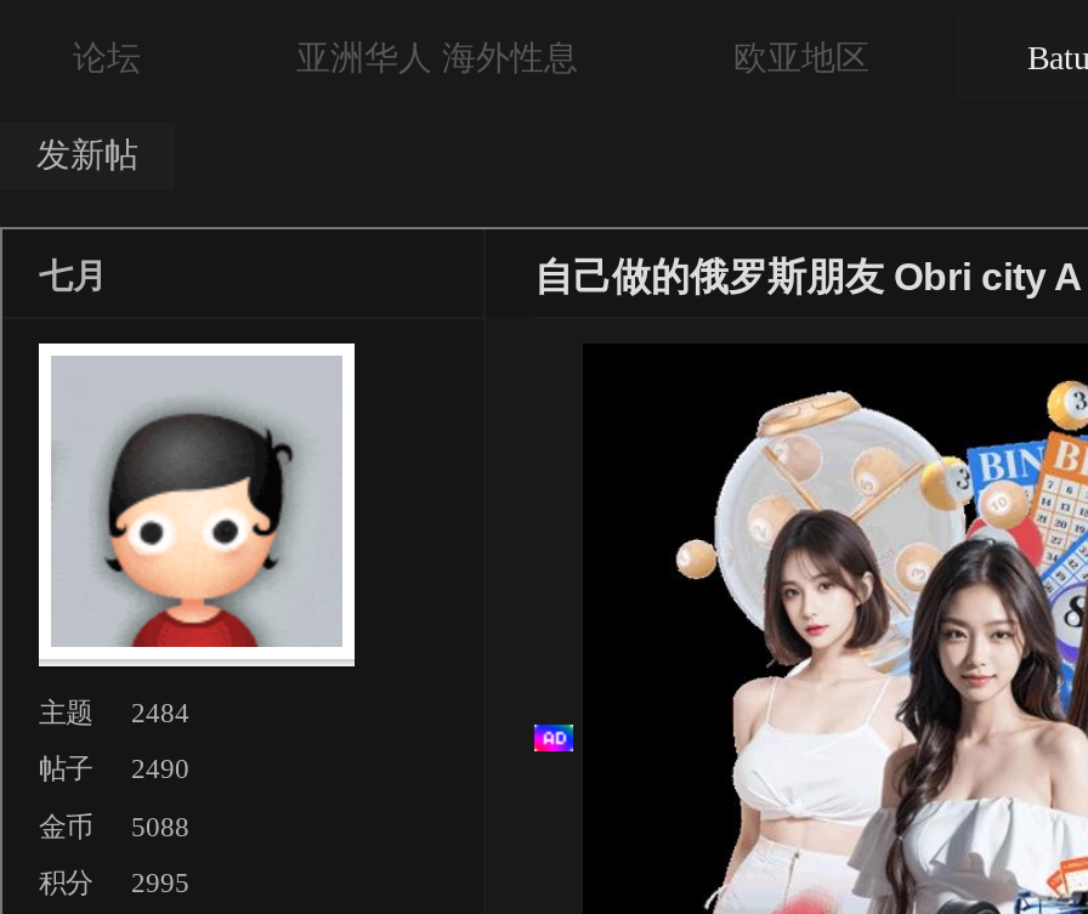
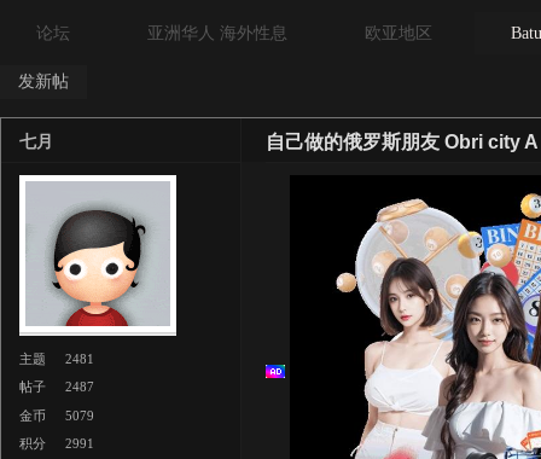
[39,698,189,727] 主题 2484 -> [19,351,94,366] 主题 2481
[39,755,189,784] 帖子 2490 -> [19,380,94,394] 帖子 2487
[39,811,189,840] 金币 5088 -> [19,408,94,422] 金币 5079
[39,868,189,897] 积分 2995 -> [19,436,94,451] 积分 2991

